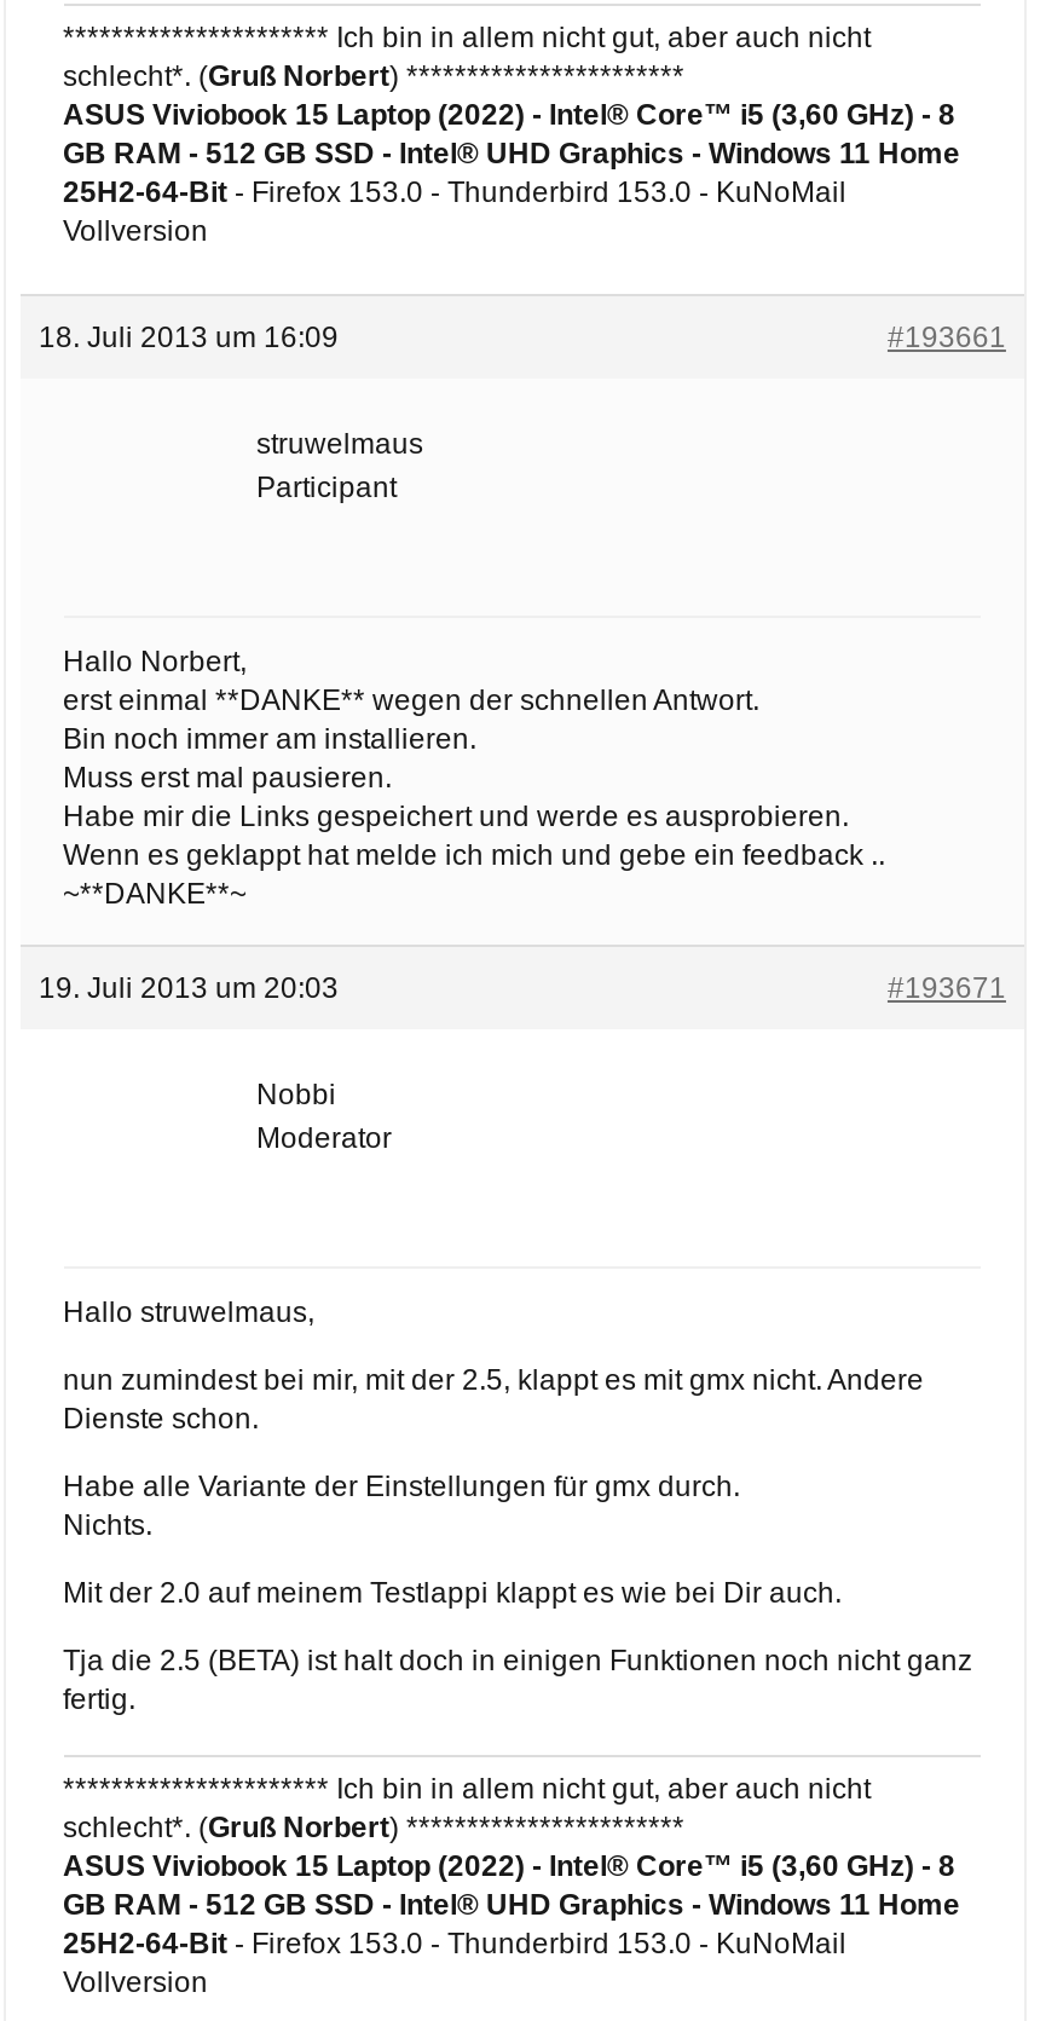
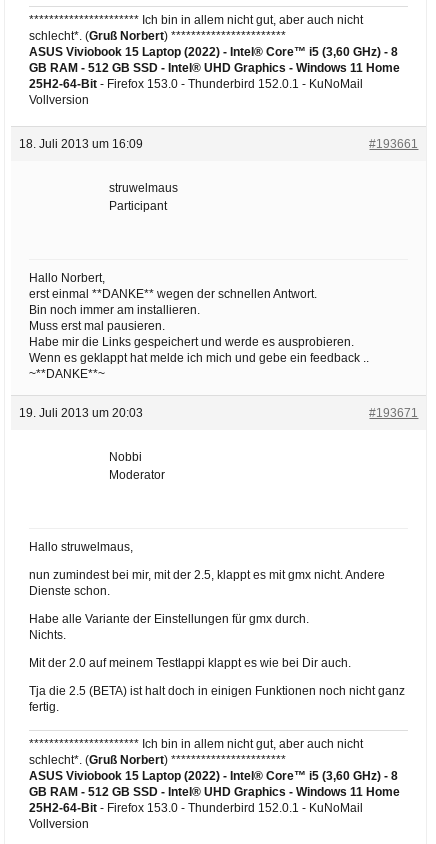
[63,174,846,208] 25H2-64-Bit - Firefox 153.0 - Thunderbird 153.0 - KuNoMail -> [28,76,362,90] 25H2-64-Bit - Firefox 153.0 - Thunderbird 152.0.1 - KuNoMail
[63,1925,846,1959] 25H2-64-Bit - Firefox 153.0 - Thunderbird 153.0 - KuNoMail -> [28,800,362,814] 25H2-64-Bit - Firefox 153.0 - Thunderbird 152.0.1 - KuNoMail

